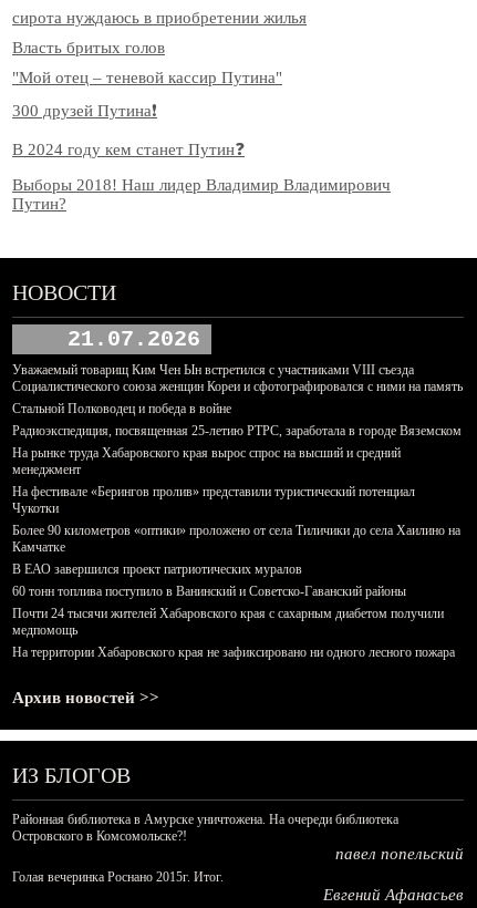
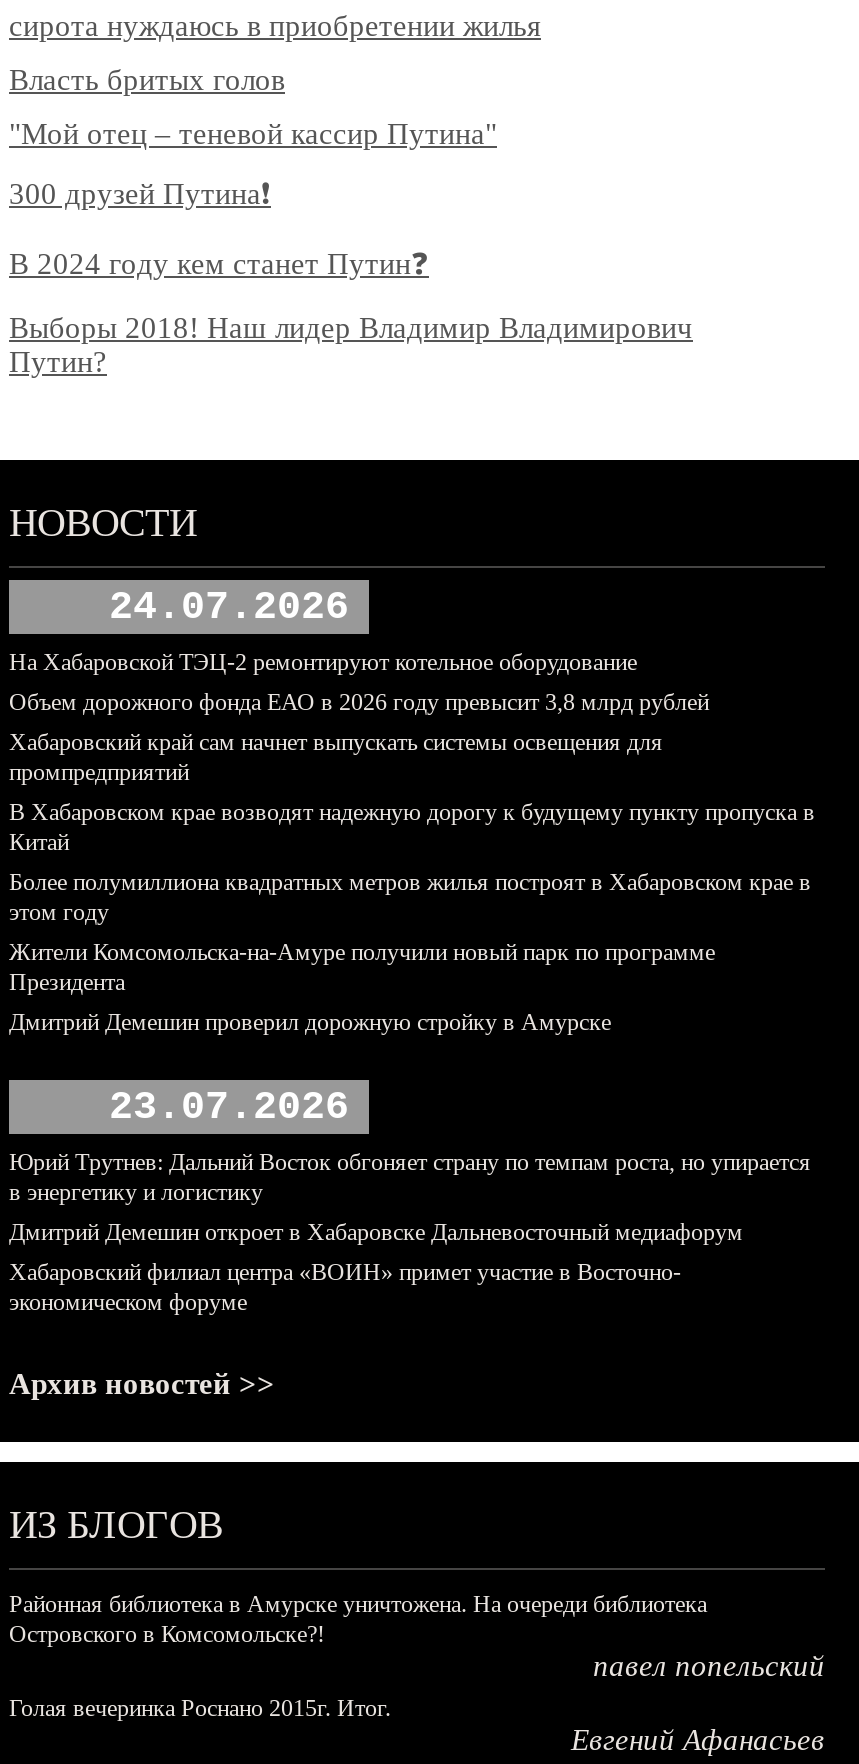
[12,327,463,660] 21.07.2026 | Уважаемый товарищ Ким Чен Ын встретился с участниками VIII съезда | Социалистического союза женщин Кореи и сфотографировался с ними на память | Стальной Полководец и победа в войне | Радиоэкспедиция, посвященная 25-летию РТРС, заработала в городе Вяземском | На рынке труда Хабаровского края вырос спрос на высший и средний | менеджмент | На фестивале «Берингов пролив» представили туристический потенциал | Чукотки | Более 90 километров «оптики» проложено от села Тиличики до села Хаилино на | Камчатке | В ЕАО завершился проект патриотических муралов | 60 тонн топлива поступило в Ванинский и Советско-Гаванский районы | Почти 24 тысячи жителей Хабаровского края с сахарным диабетом получили | медпомощь | На территории Хабаровского края не зафиксировано ни одного лесного пожара -> [9,584,815,1316] 24.07.2026 | На Хабаровской ТЭЦ-2 ремонтируют котельное оборудование | Объем дорожного фонда ЕАО в 2026 году превысит 3,8 млрд рублей | Хабаровский край сам начнет выпускать системы освещения для | промпредприятий | В Хабаровском крае возводят надежную дорогу к будущему пункту пропуска в | Китай | Более полумиллиона квадратных метров жилья построят в Хабаровском крае в | этом году | Жители Комсомольска-на-Амуре получили новый парк по программе | Президента | Дмитрий Демешин проверил дорожную стройку в Амурске | 23.07.2026 | Юрий Трутнев: Дальний Восток обгоняет страну по темпам роста, но упирается | в энергетику и логистику | Дмитрий Демешин откроет в Хабаровске Дальневосточный медиафорум | Хабаровский филиал центра «ВОИН» примет участие в Восточно- | экономическом форуме

